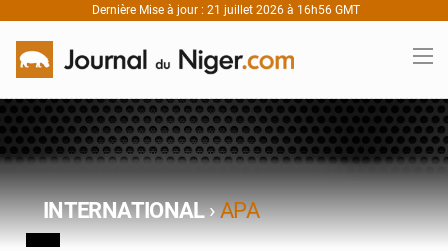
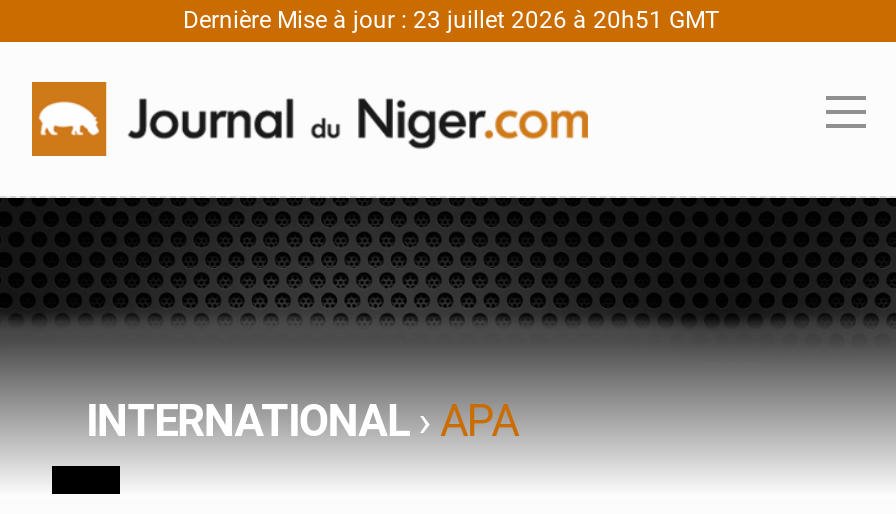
[88,3,359,17] Dernière Mise à jour : 21 juillet 2026 à 16h56 GMT -> [177,6,719,34] Dernière Mise à jour : 23 juillet 2026 à 20h51 GMT

